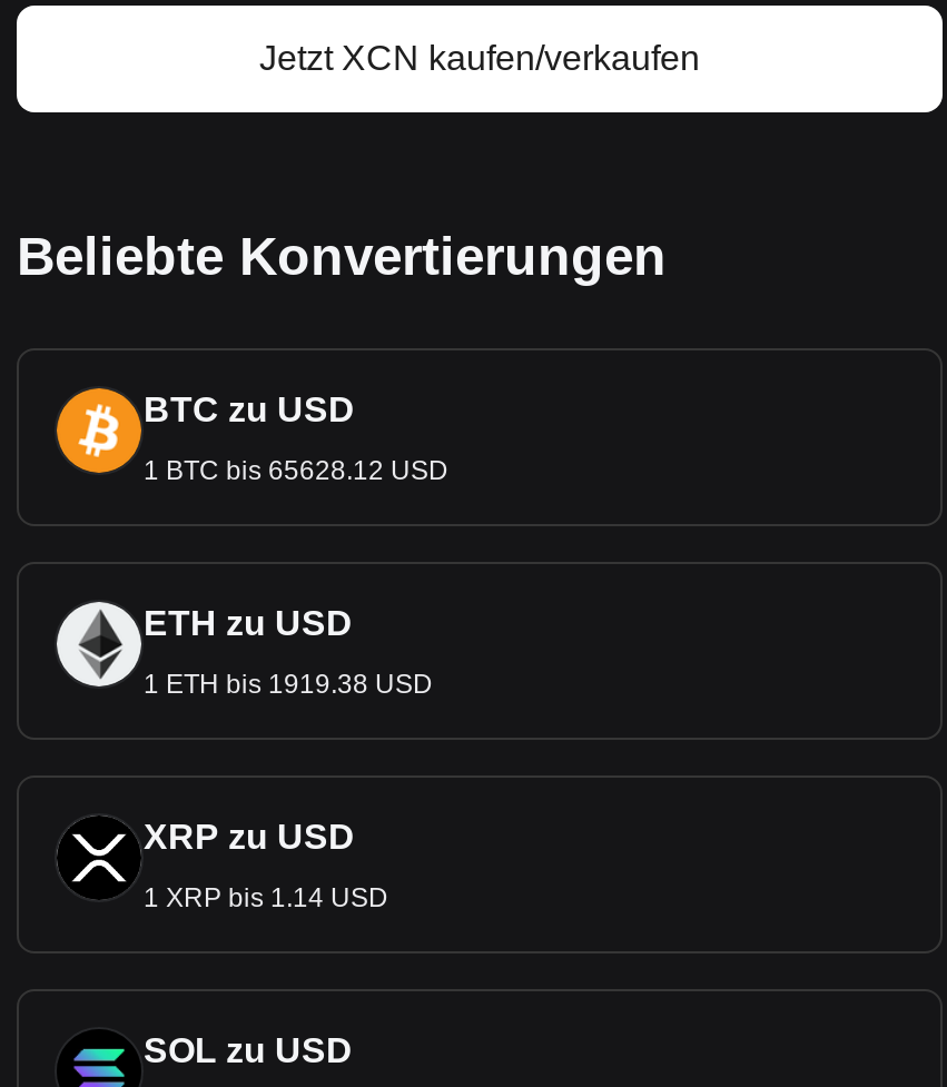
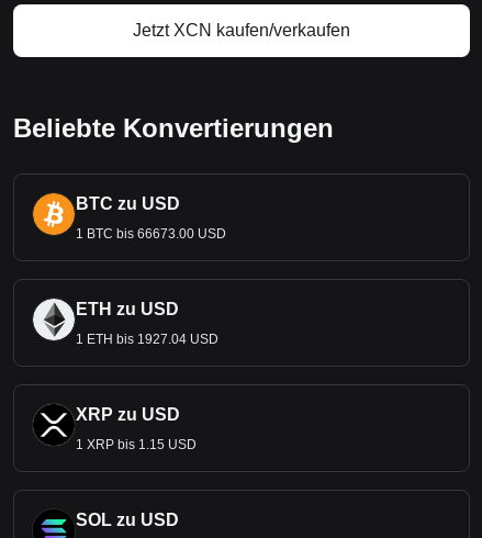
[144,455,448,486] 1 BTC bis 65628.12 USD -> [76,226,226,242] 1 BTC bis 66673.00 USD
[144,669,433,700] 1 ETH bis 1919.38 USD -> [76,332,218,347] 1 ETH bis 1927.04 USD
[144,882,388,913] 1 XRP bis 1.14 USD -> [76,437,197,452] 1 XRP bis 1.15 USD

